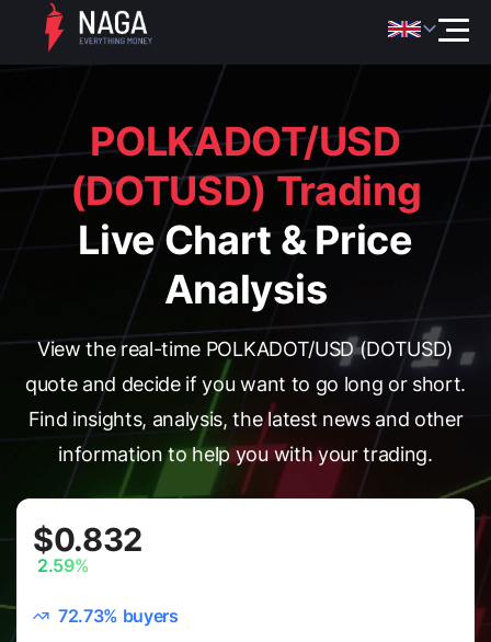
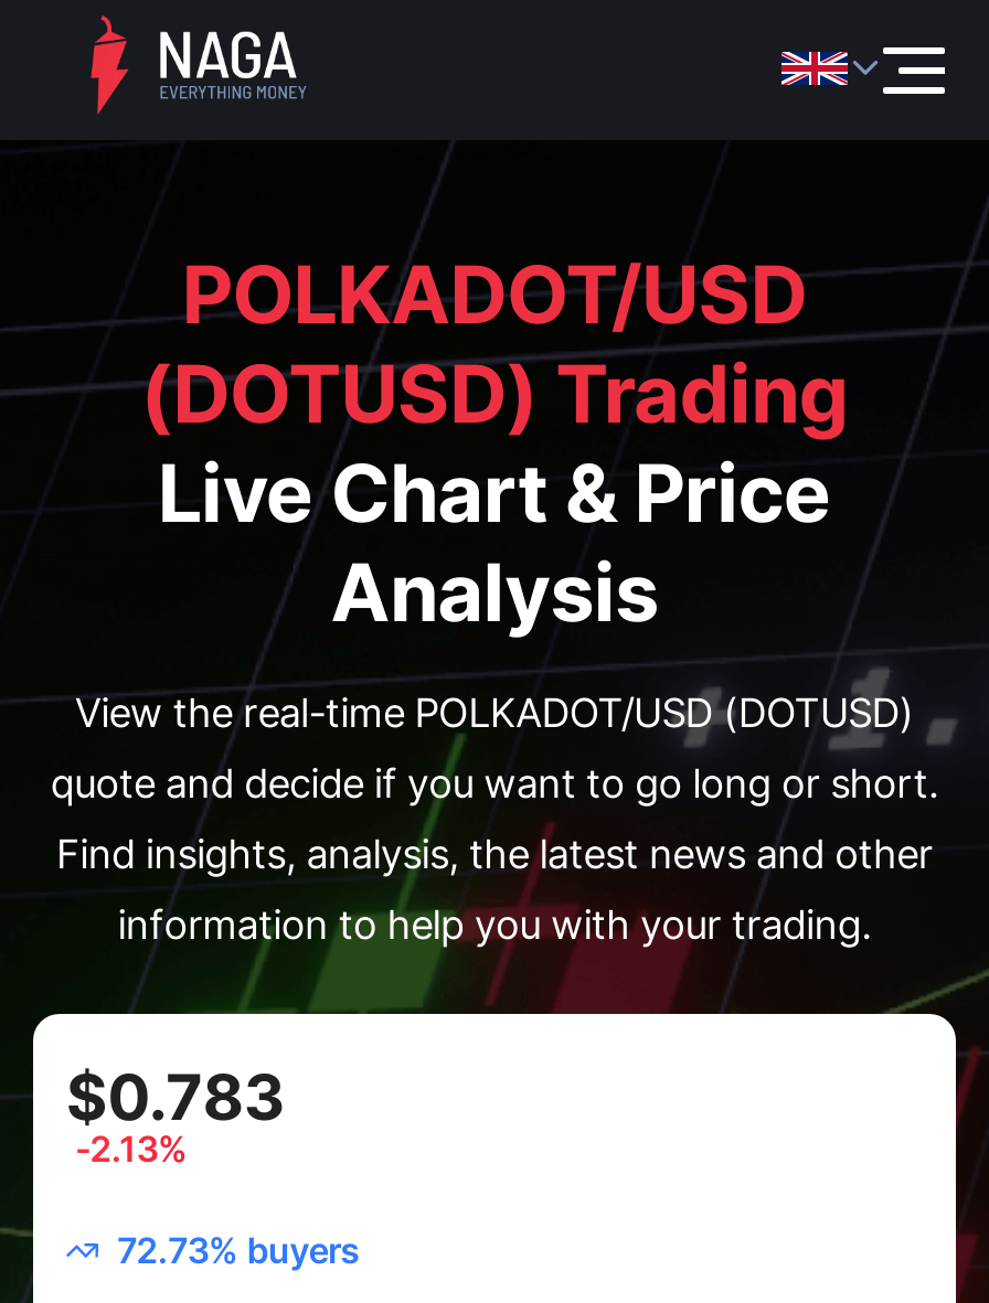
[33,520,143,559] $0.832 -> [66,1058,285,1135] $0.783
[37,554,89,576] 2.59% -> [75,1126,188,1171] -2.13%

